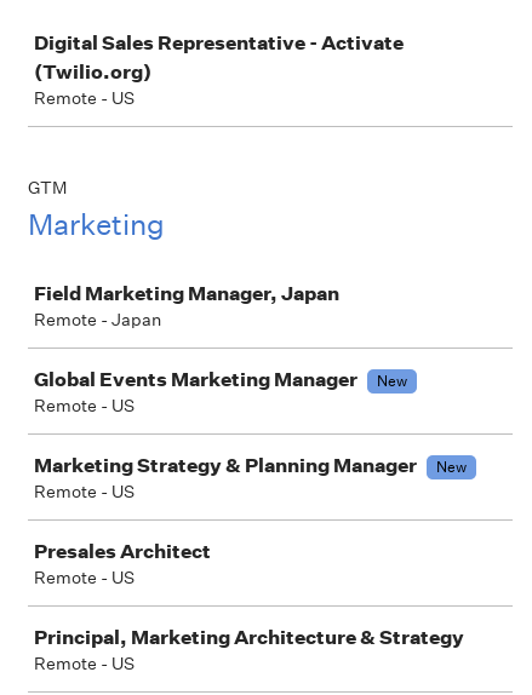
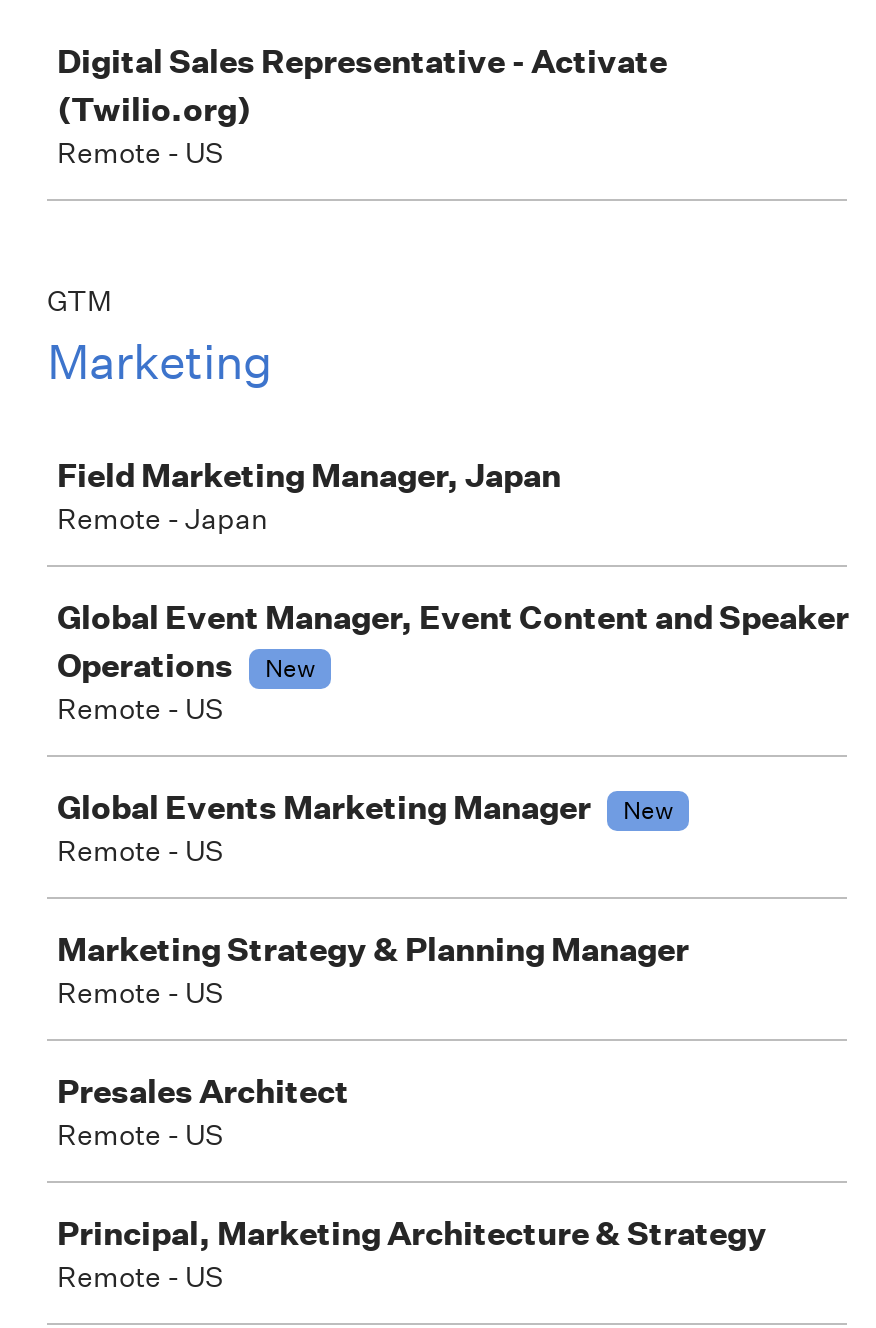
none -> [57,597,849,727] Global Event Manager, Event Content and Speaker | Operations | New | Remote - US
[436,456,467,477] New -> none

